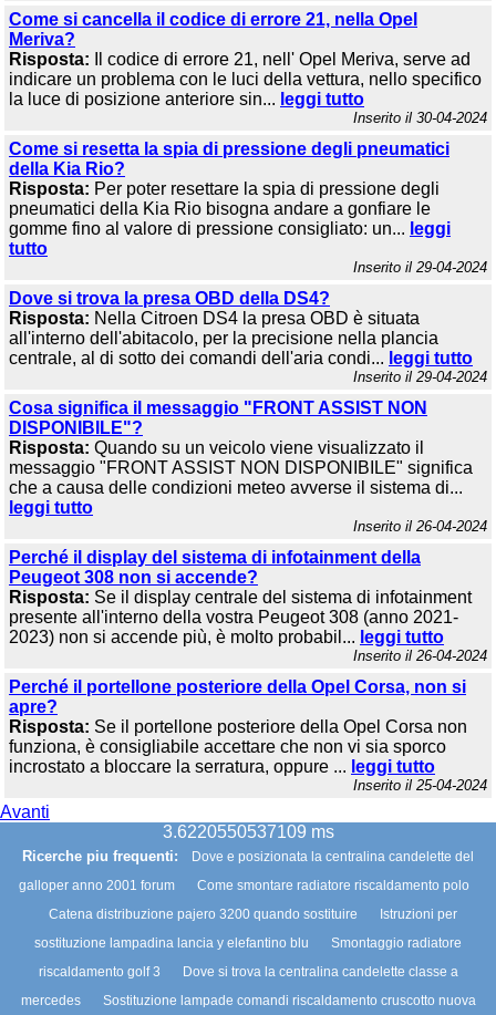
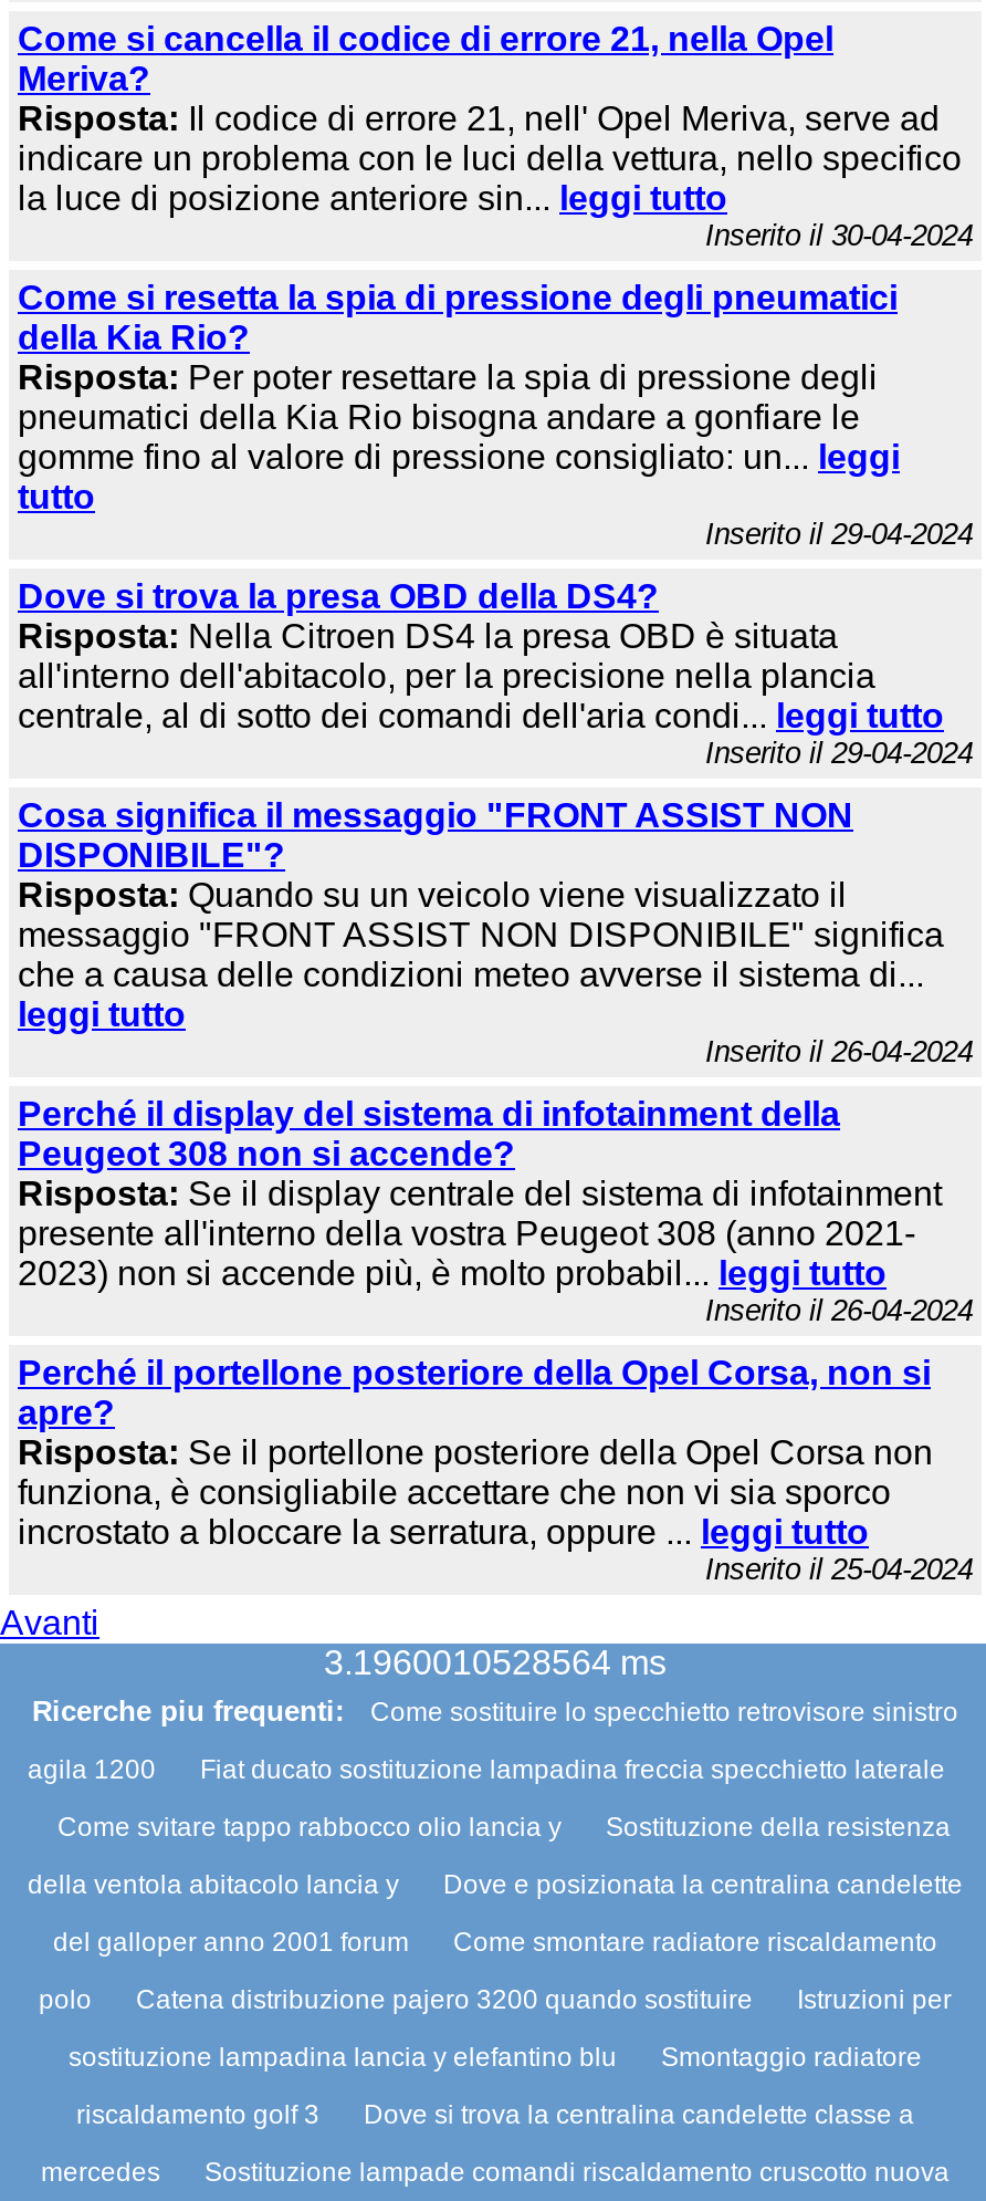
[162,822,334,841] 3.6220550537109 ms -> [324,1644,667,1681] 3.1960010528564 ms
[18,849,474,893] Dove e posizionata la centralina candelette del | galloper anno 2001 forum | Come smontare radiatore riscaldamento polo -> [28,1697,963,2015] Come sostituire lo specchietto retrovisore sinistro | agila 1200 | Fiat ducato sostituzione lampadina freccia specchietto laterale | Come svitare tappo rabbocco olio lancia y | Sostituzione della resistenza | della ventola abitacolo lancia y | Dove e posizionata la centralina candelette | del galloper anno 2001 forum | Come smontare radiatore riscaldamento | polo

